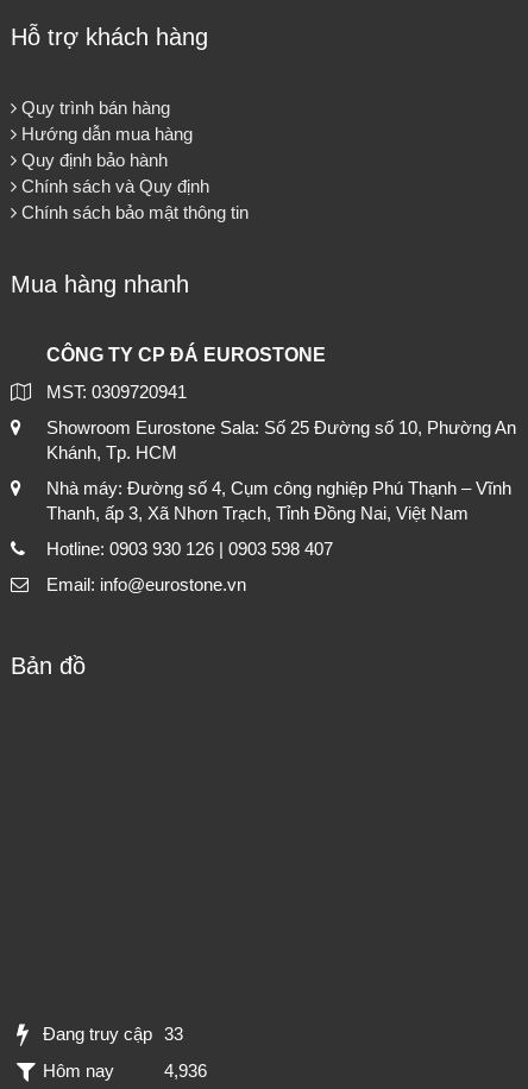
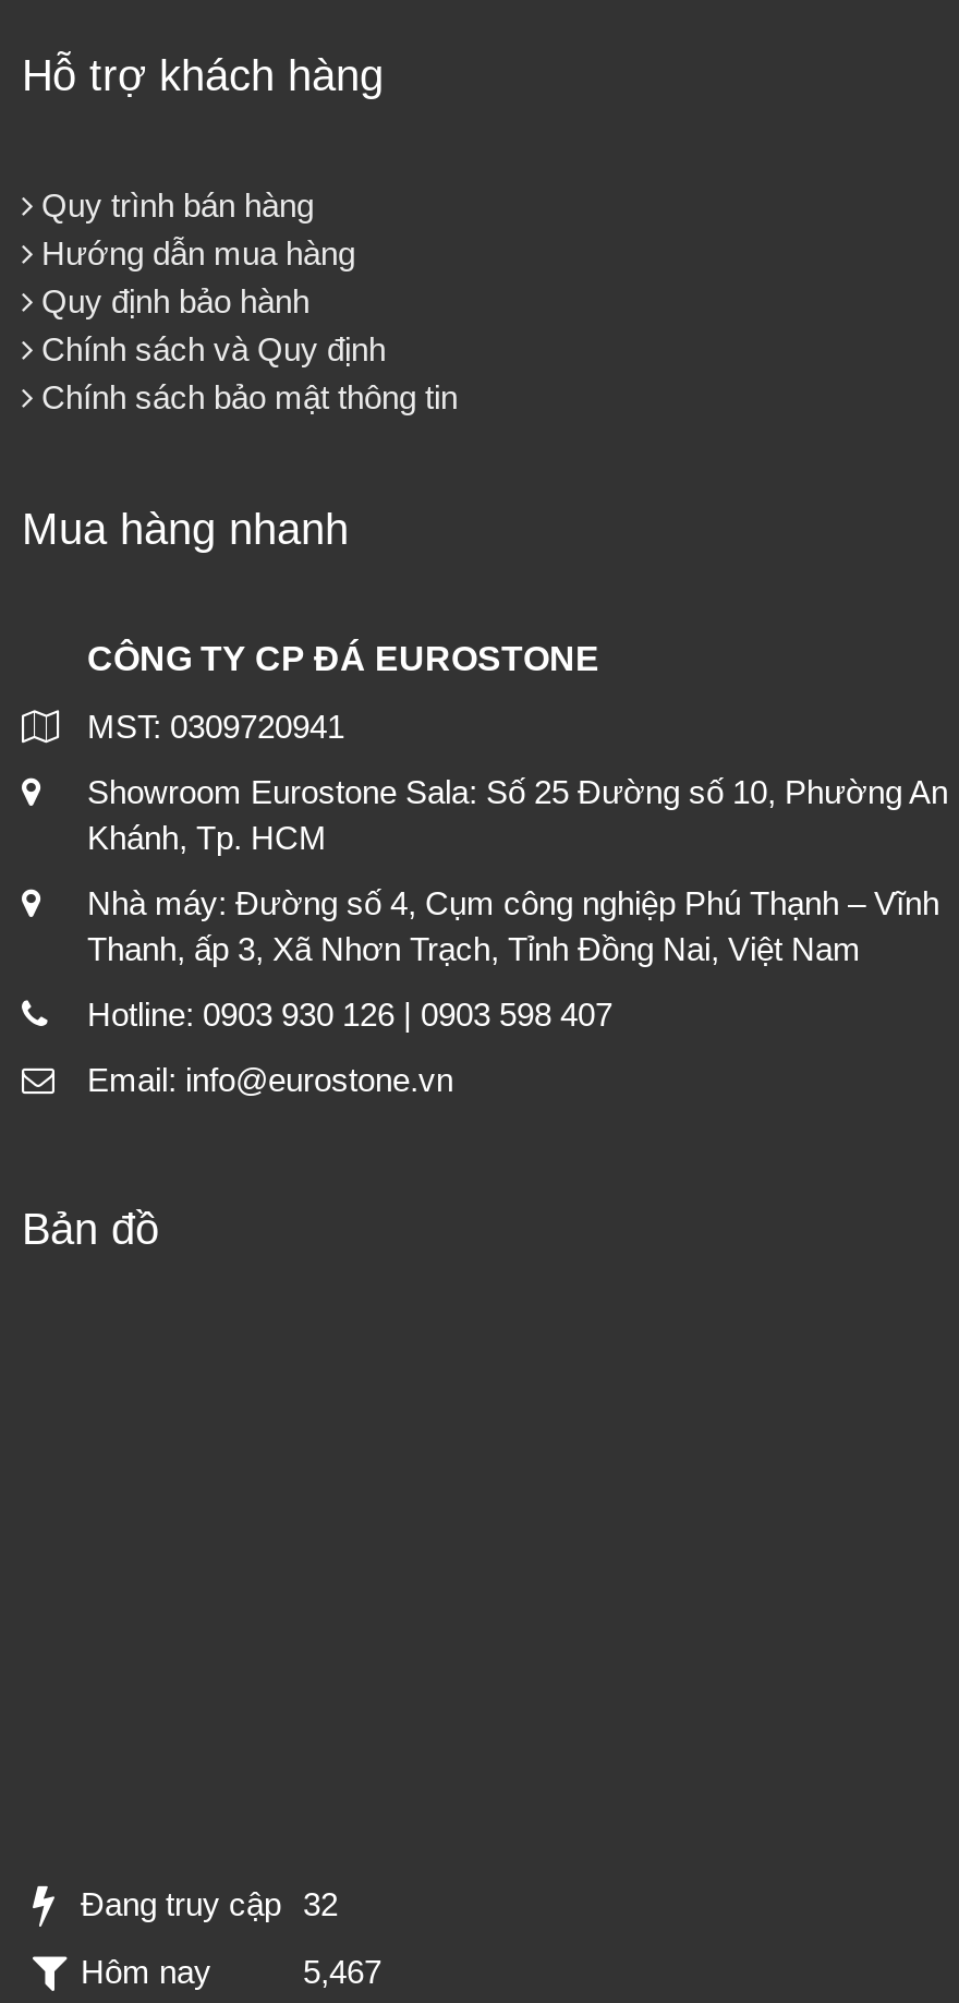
[43,1023,183,1043] Đang truy cập 33 -> [81,1884,338,1921] Đang truy cập 32
[164,1060,207,1080] 4,936 -> [303,1952,381,1989] 5,467

